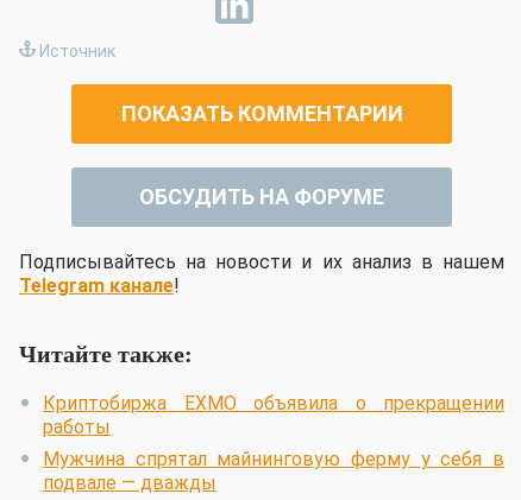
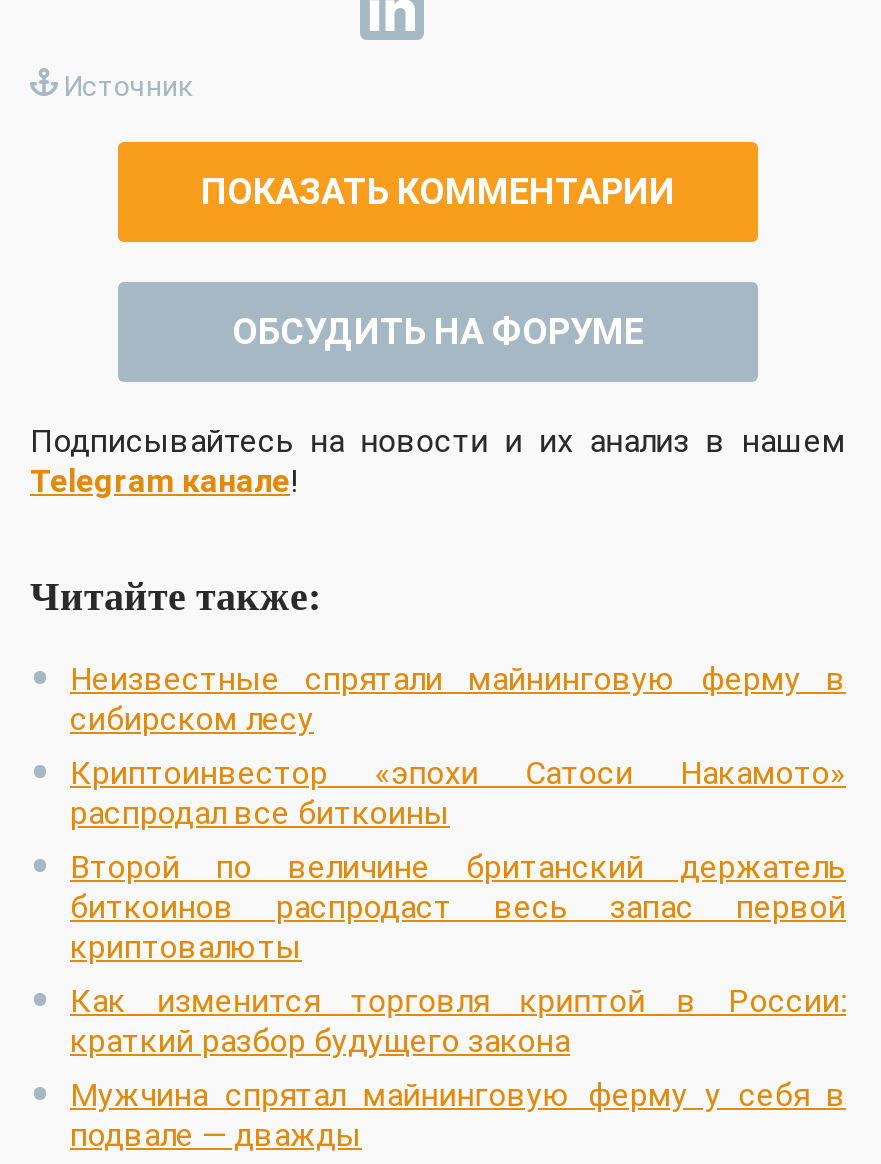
[43,392,504,439] Криптобиржа EXMO объявила о прекращении | работы -> [70,661,846,1061] Неизвестные спрятали майнинговую ферму в | сибирском лесу | Криптоинвестор «эпохи Сатоси Накамото» | распродал все биткоины | Второй по величине британский держатель | биткоинов распродаст весь запас первой | криптовалюты | Как изменится торговля криптой в России: | краткий разбор будущего закона

